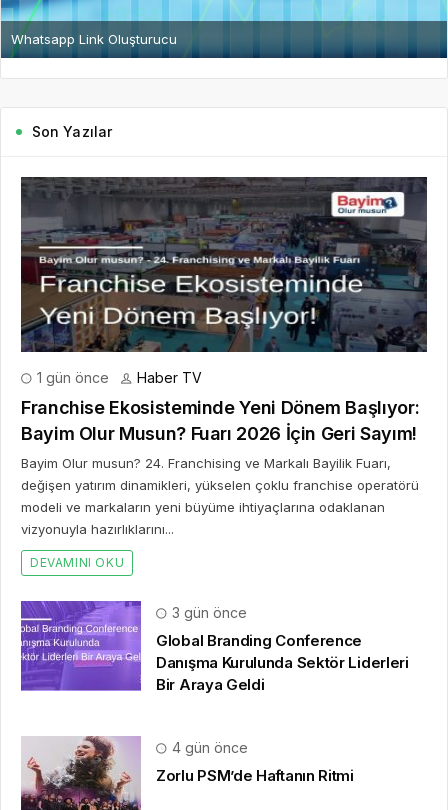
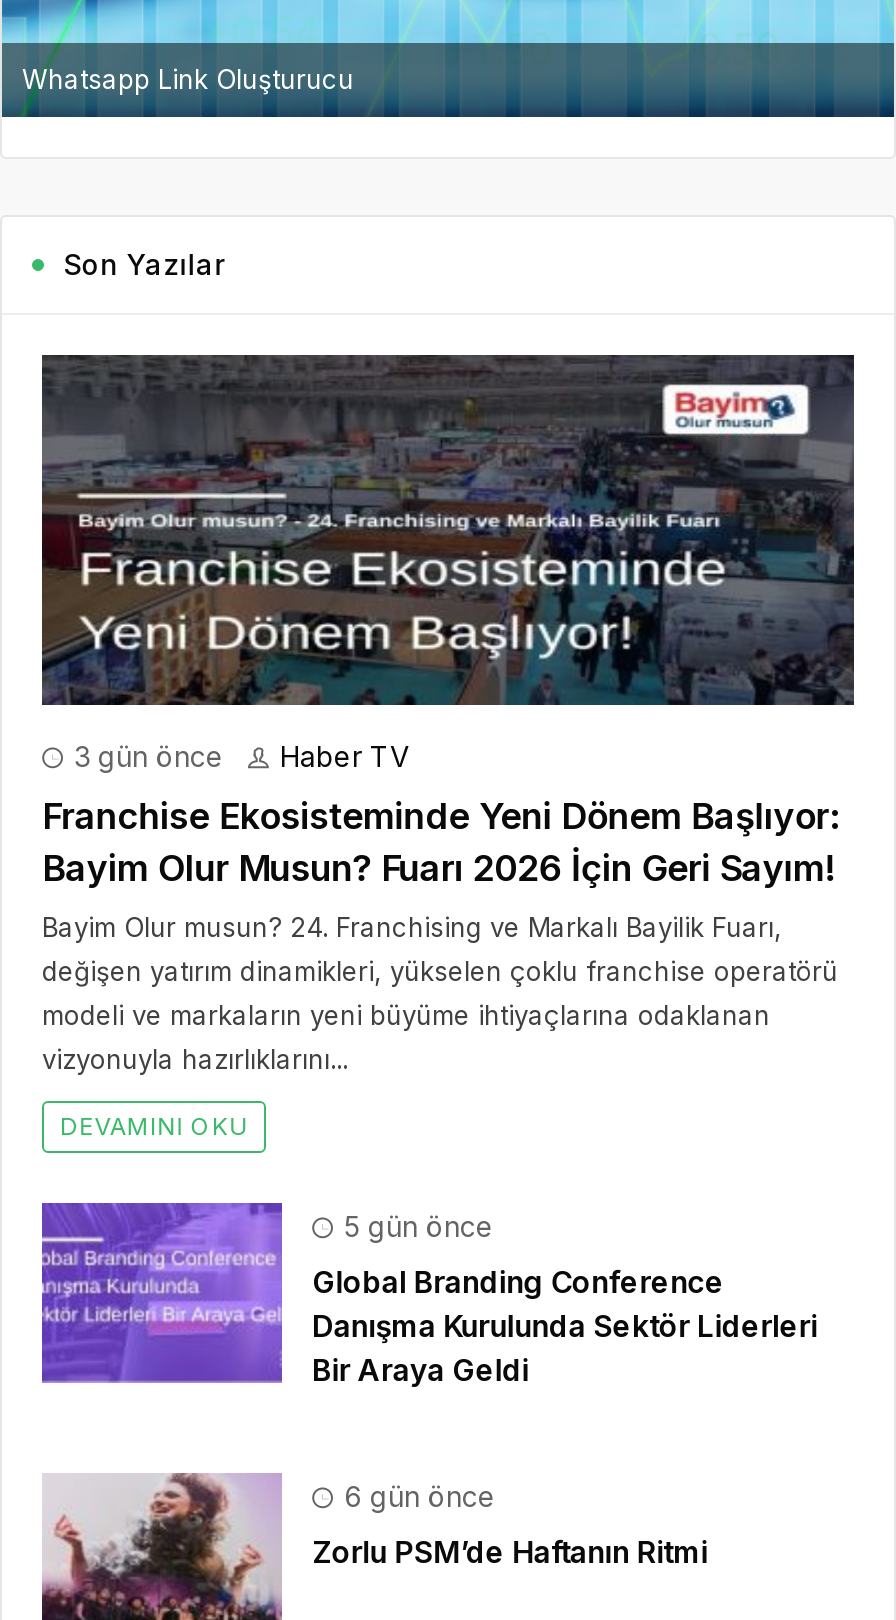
[33,369,202,386] 1 gün önce Haber TV -> [66,738,410,772] 3 gün önce Haber TV
[168,604,247,621] 3 gün önce -> [336,1208,494,1242] 5 gün önce
[168,739,248,756] 4 gün önce -> [336,1478,496,1512] 6 gün önce

